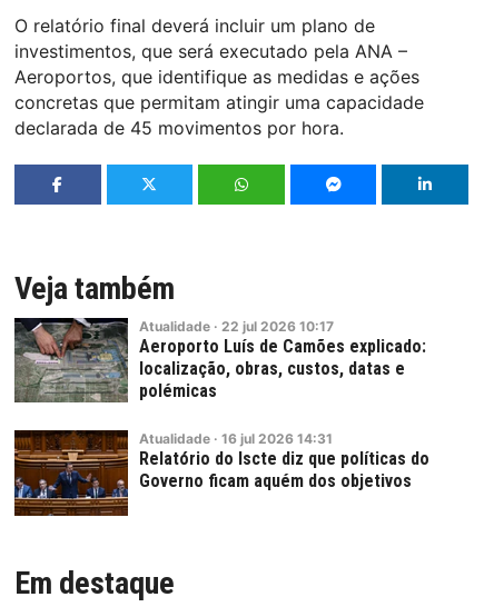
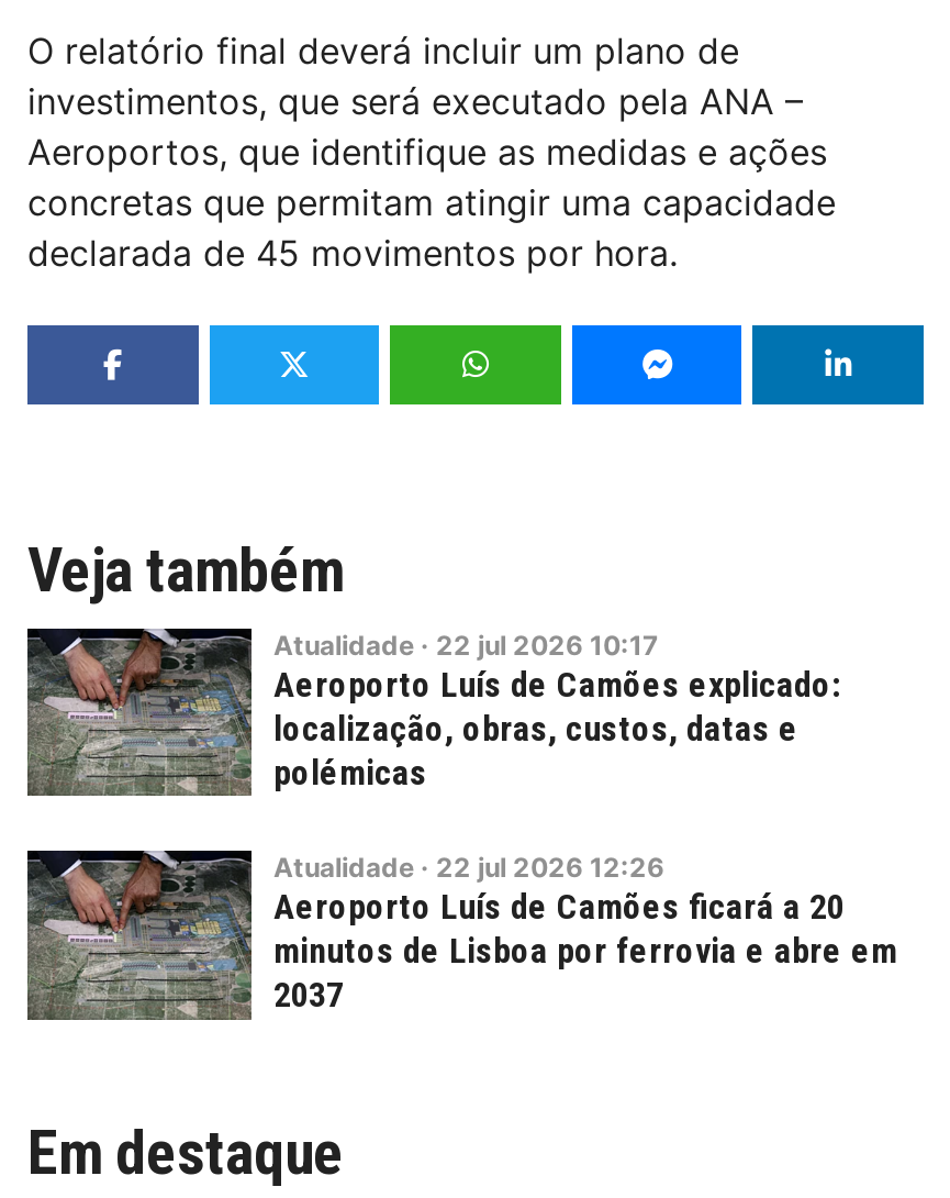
[14,429,429,517] [image] | Atualidade · 16 jul 2026 14:31 | Relatório do Iscte diz que políticas do | Governo ficam aquém dos objetivos -> [27,848,897,1022] [image] | Atualidade · 22 jul 2026 12:26 | Aeroporto Luís de Camões ficará a 20 | minutos de Lisboa por ferrovia e abre em | 2037

